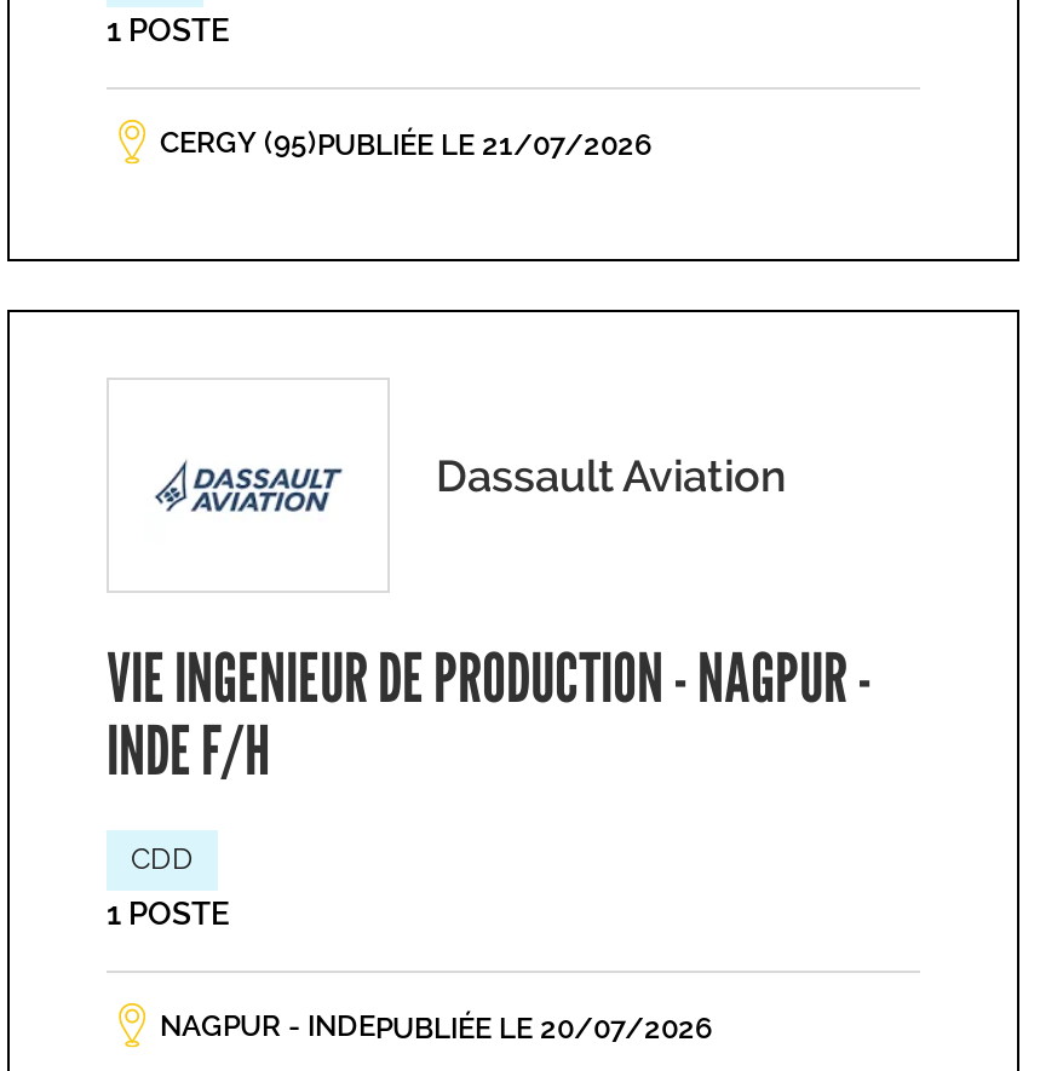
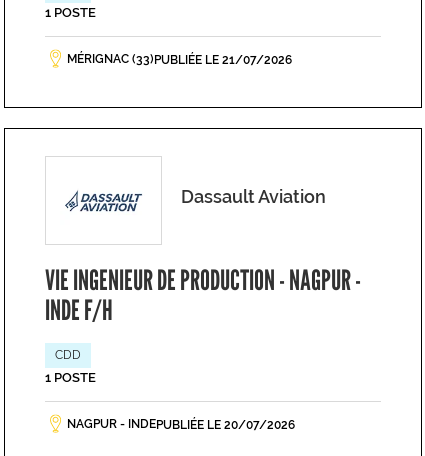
[160,127,651,163] CERGY (95)PUBLIÉE LE 21/07/2026 -> [67,52,292,67] MÉRIGNAC (33)PUBLIÉE LE 21/07/2026

